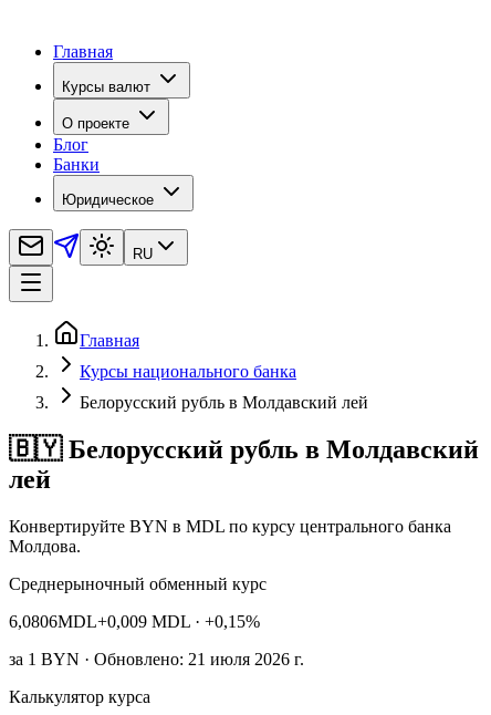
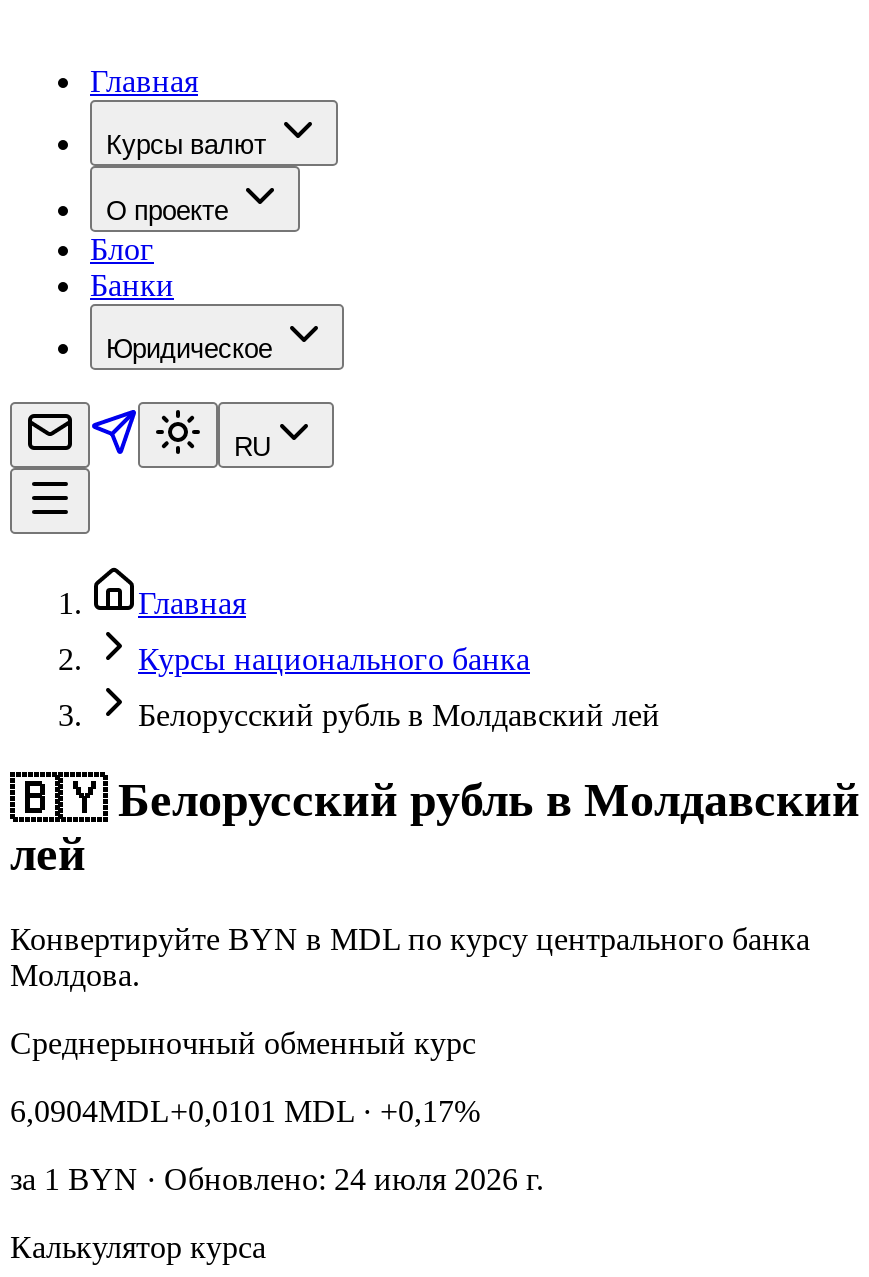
[9,612,260,631] 6,0806MDL +0,009 MDL · +0,15% -> [10,1093,480,1127] 6,0904MDL +0,0101 MDL · +0,17%
[9,649,304,668] за 1 BYN · Обновлено: 21 июля 2026 г. -> [10,1161,544,1195] за 1 BYN · Обновлено: 24 июля 2026 г.

